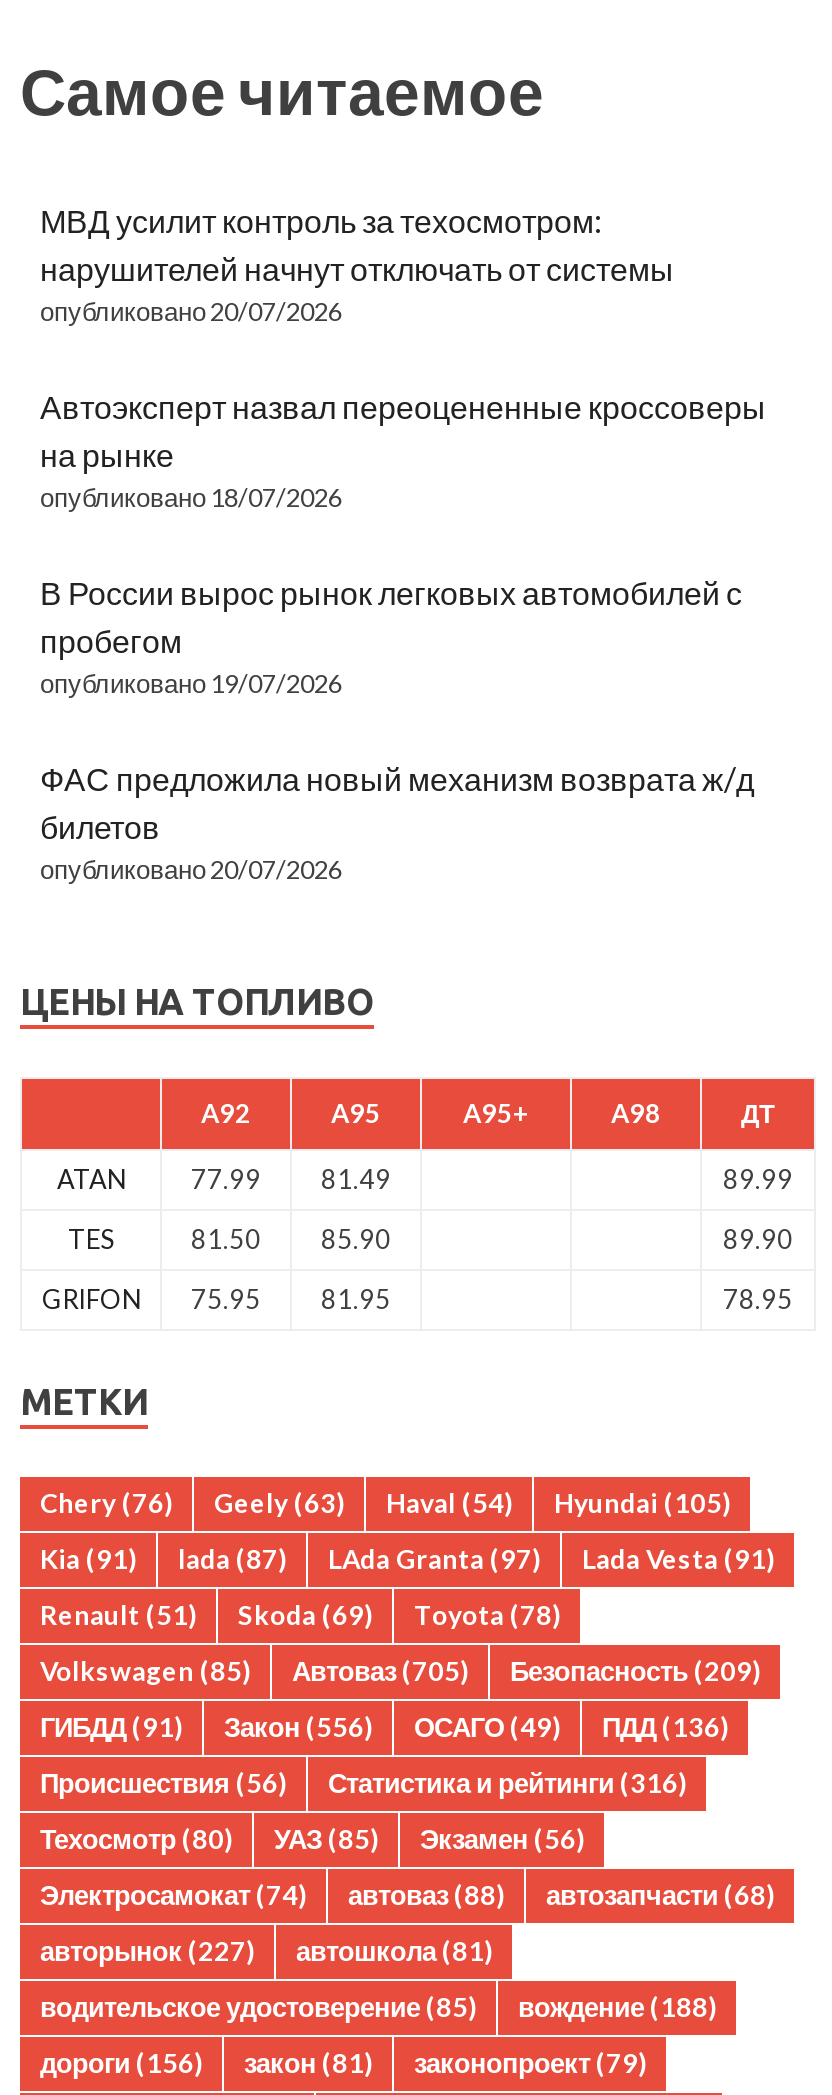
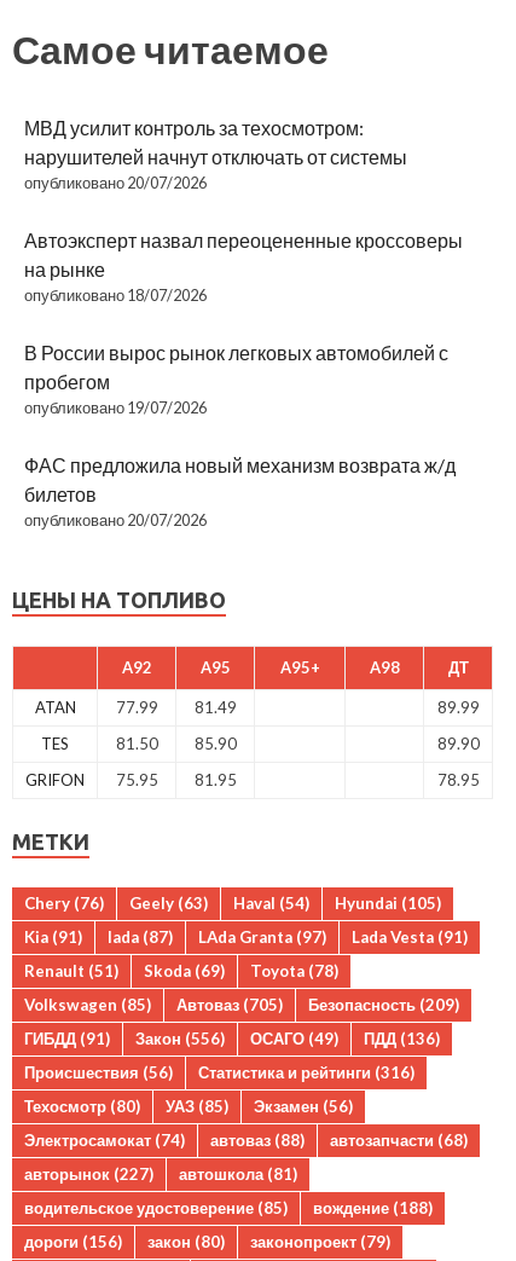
[40,2048,646,2080] дороги (156) закон (81) законопроект (79) -> [24,1232,390,1252] дороги (156) закон (80) законопроект (79)

